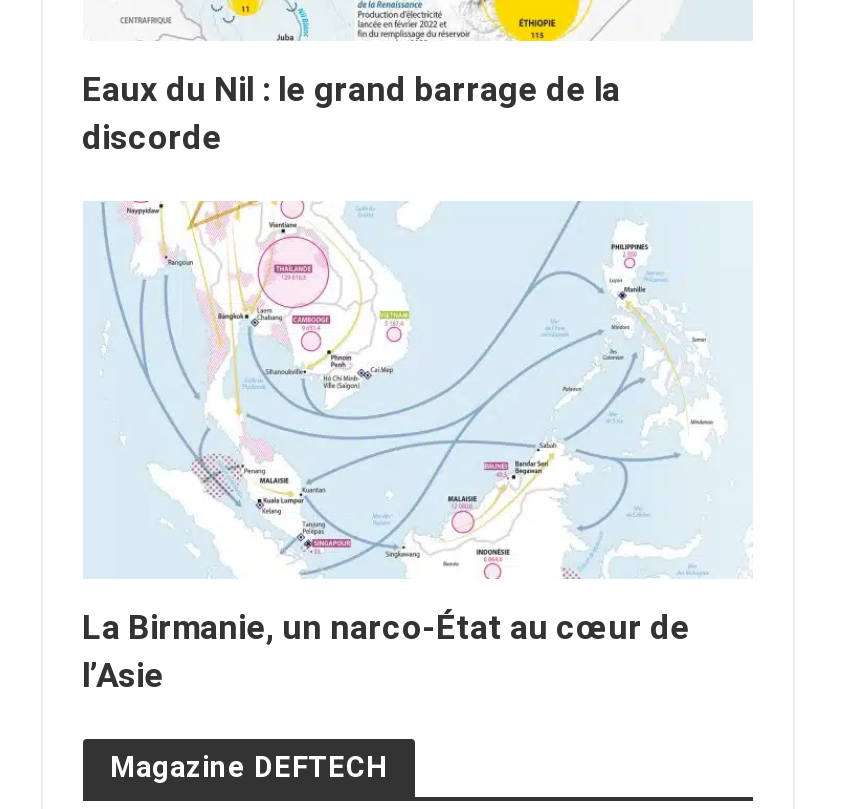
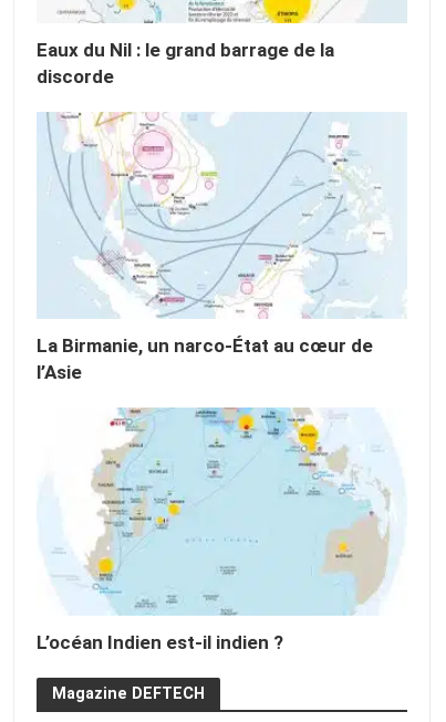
none -> [36,408,405,653] [image] | L’océan Indien est-il indien ?

